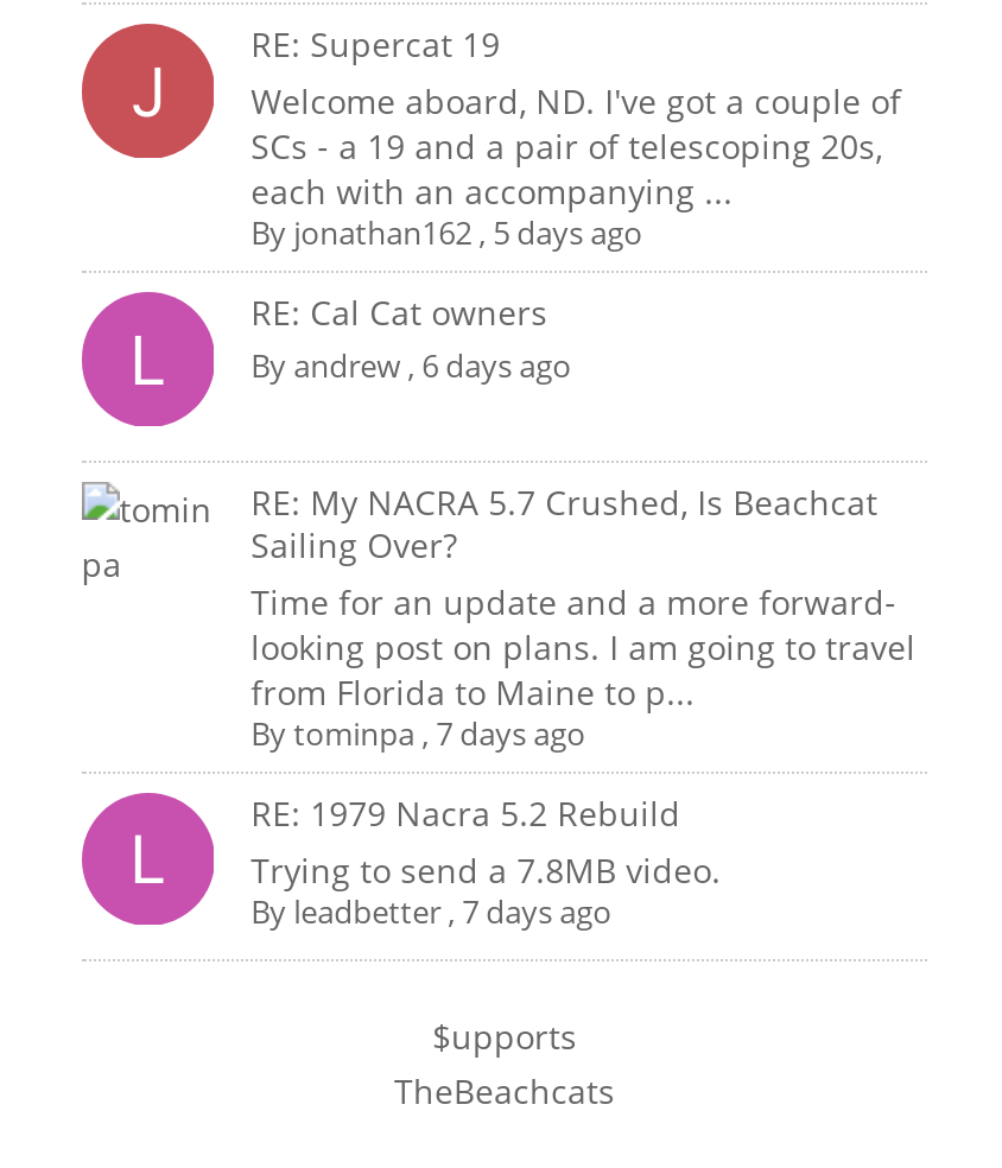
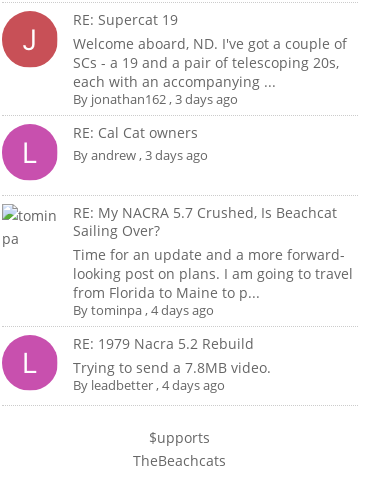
[251,212,643,254] By jonathan162, 5 days ago -> [73,90,238,108] By jonathan162, 3 days ago
[251,345,571,387] By andrew, 6 days ago -> [73,146,208,164] By andrew, 3 days ago
[251,711,586,754] By tominpa, 7 days ago -> [73,301,214,319] By tominpa, 4 days ago
[251,889,612,932] Byleadbetter, 7 days ago -> [73,376,225,394] Byleadbetter, 4 days ago

